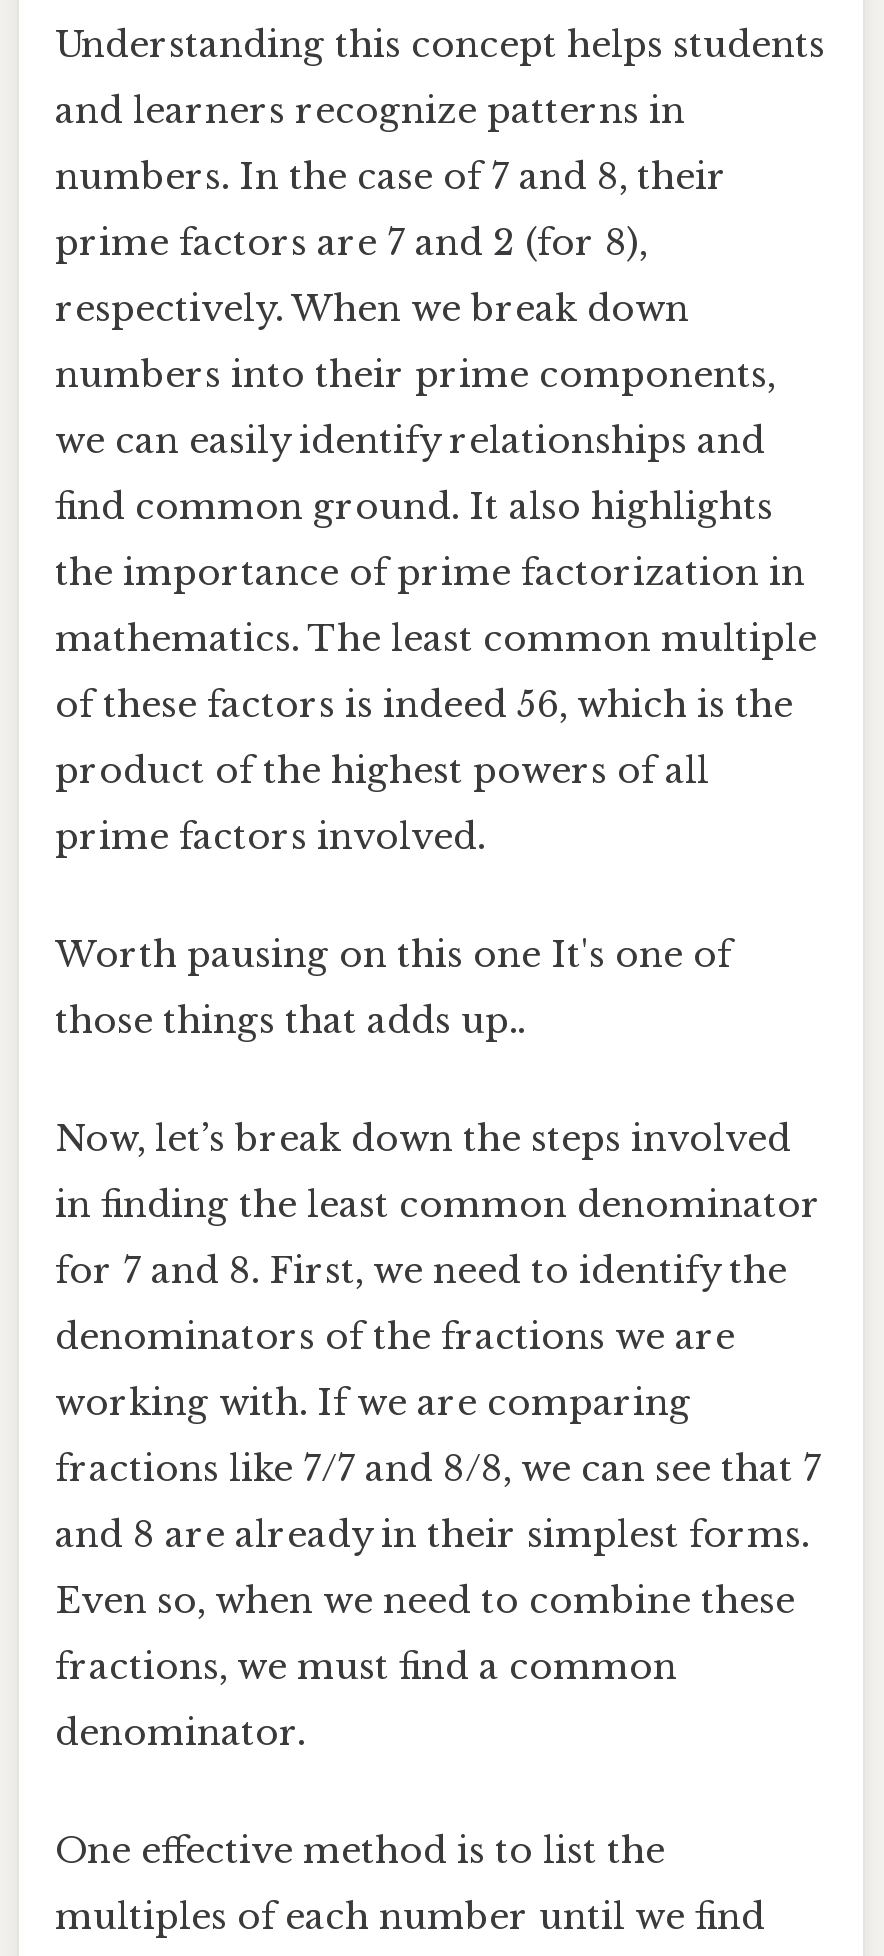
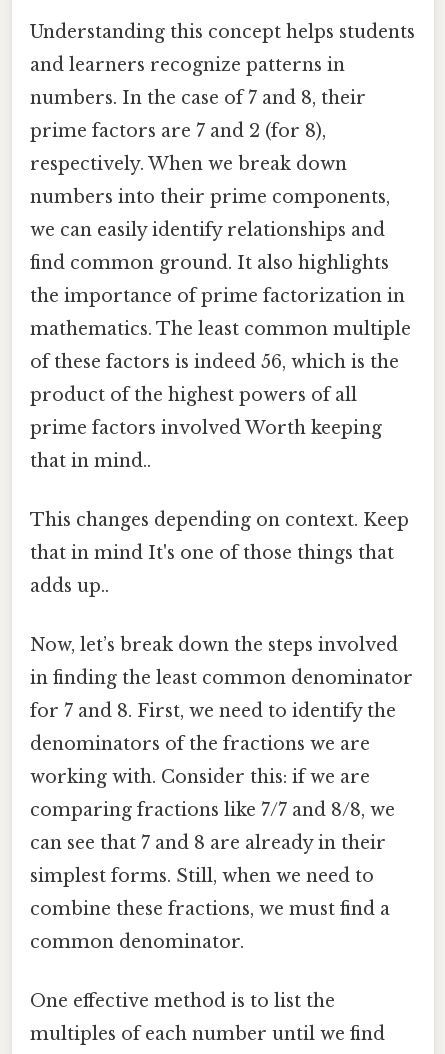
[55,814,731,1043] prime factors involved. | Worth pausing on this one It's one of | those things that adds up.. -> [30,417,409,597] prime factors involved Worth keeping | that in mind.. | This changes depending on context. Keep | that in mind It's one of those things that | adds up..
[55,1381,691,1425] working with. If we are comparing -> [30,766,370,788] working with. Consider this: if we are
[55,1447,821,1491] fractions like 7/7 and 8/8, we can see that 7 -> [30,799,395,821] comparing fractions like 7/7 and 8/8, we
[55,1513,809,1557] and 8 are already in their simplest forms. -> [30,832,386,854] can see that 7 and 8 are already in their
[55,1579,795,1623] Even so, when we need to combine these -> [30,865,374,887] simplest forms. Still, when we need to
[55,1645,677,1689] fractions, we must find a common -> [30,898,390,920] combine these fractions, we must find a
[55,1711,305,1755] denominator. -> [30,931,244,953] common denominator.

